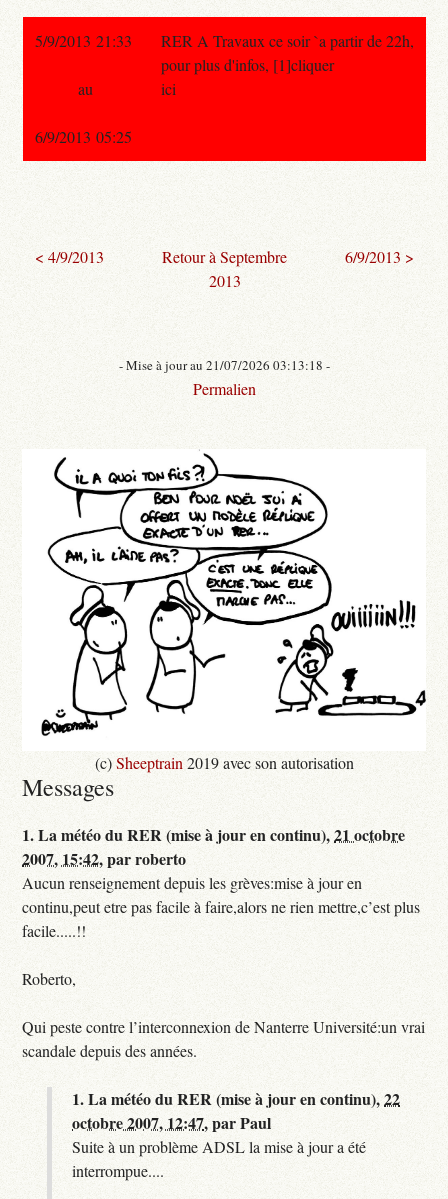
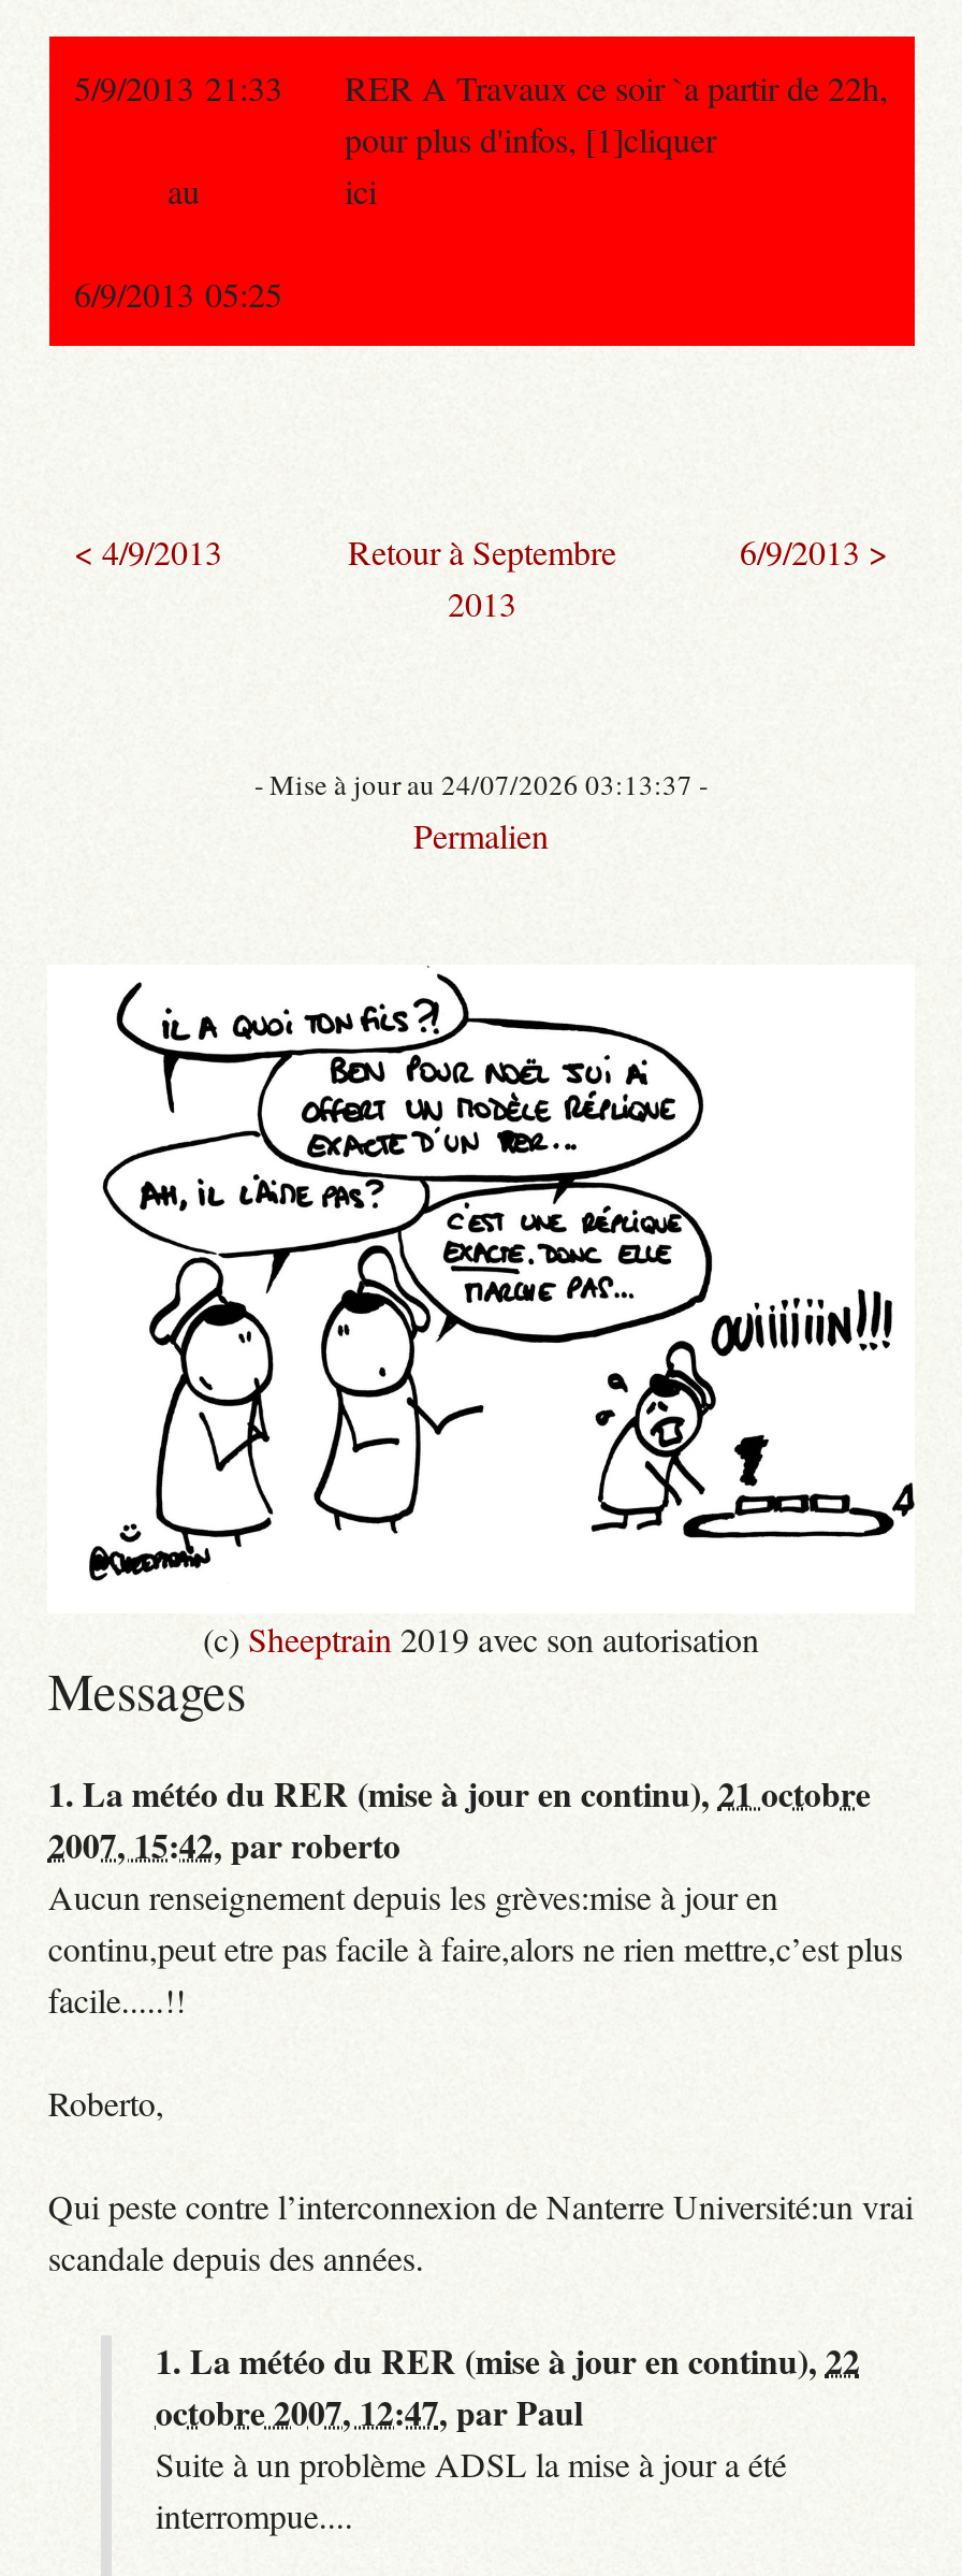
[118,356,329,374] - Mise à jour au 21/07/2026 03:13:18 - -> [254,765,708,804] - Mise à jour au 24/07/2026 03:13:37 -

